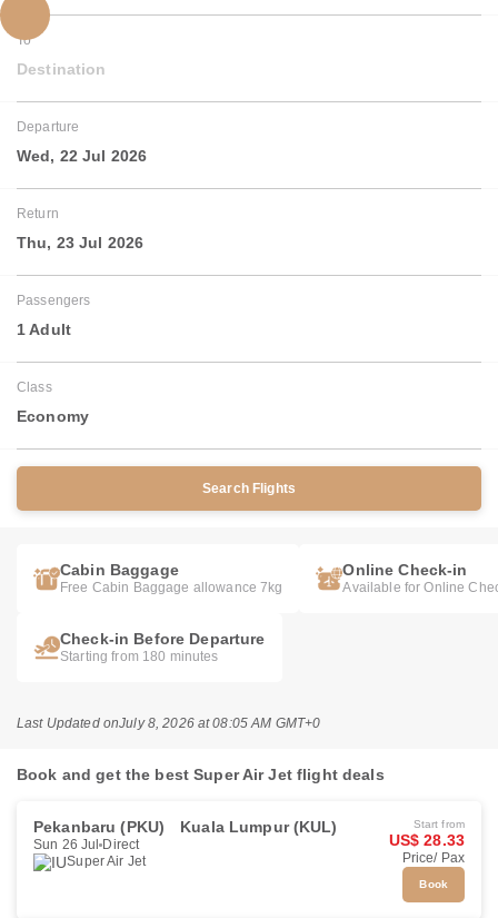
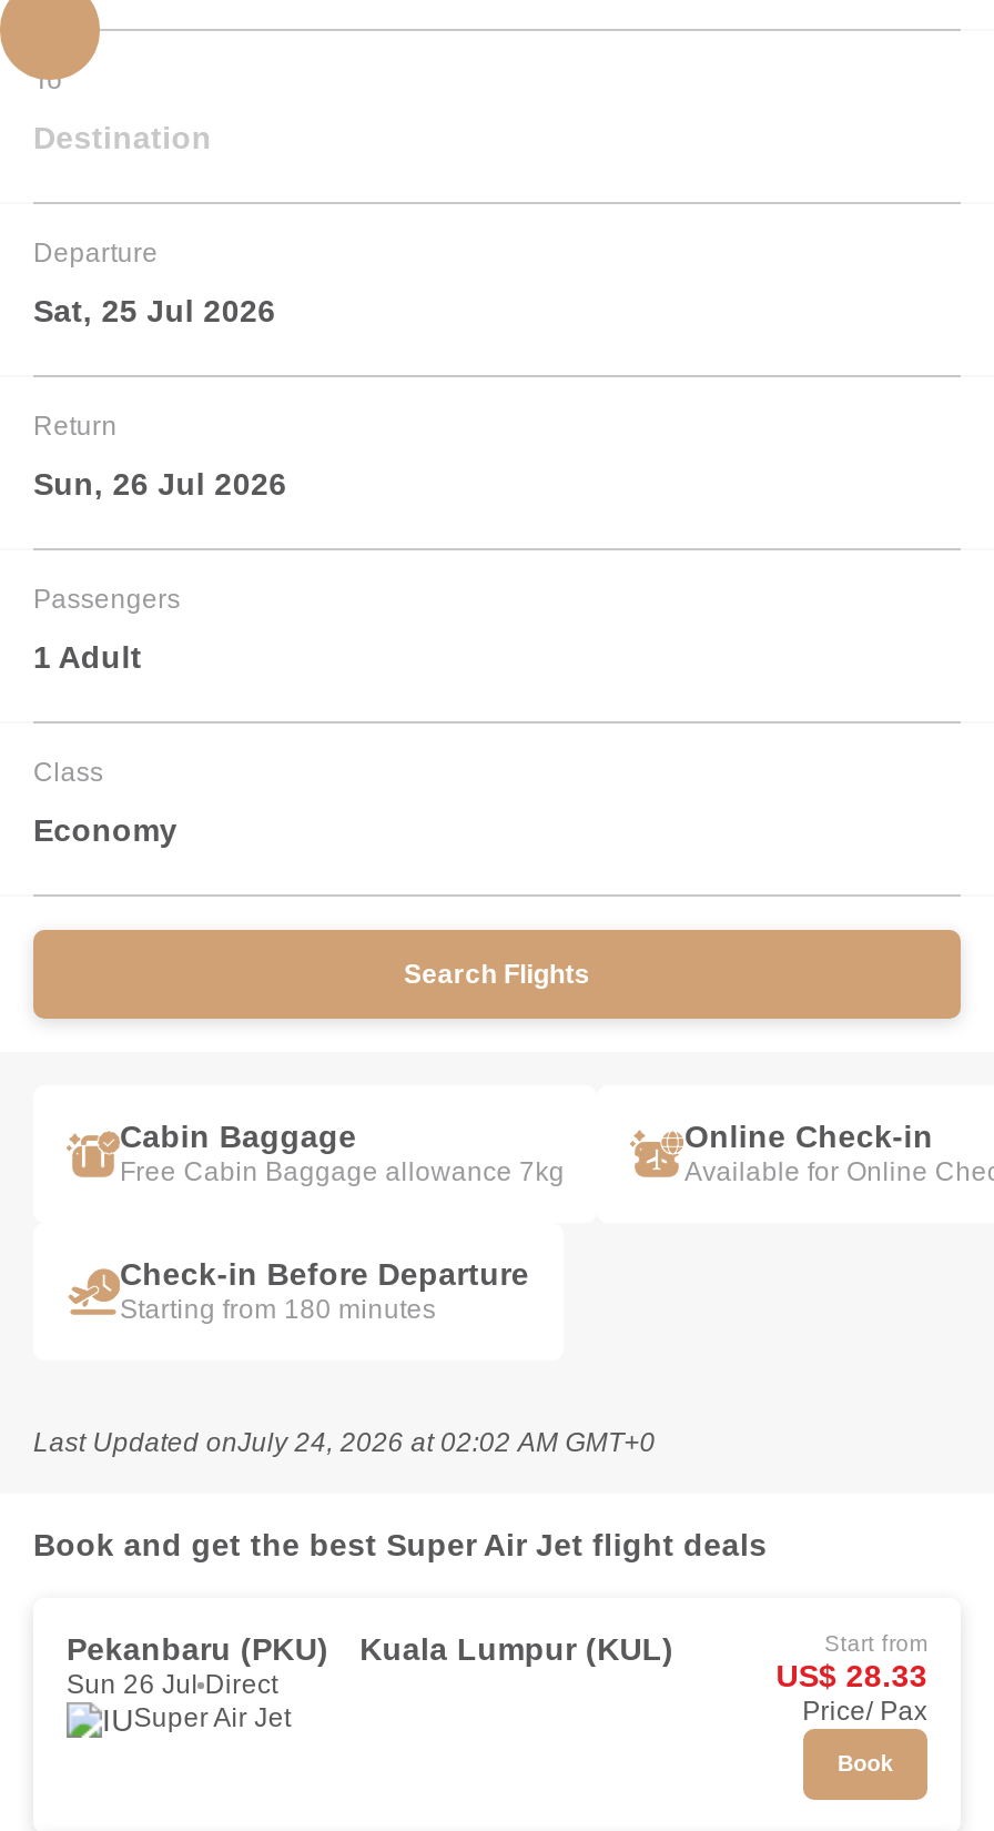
[17,147,147,165] Wed, 22 Jul 2026 -> [33,293,276,328] Sat, 25 Jul 2026
[17,234,144,251] Thu, 23 Jul 2026 -> [33,466,287,502] Sun, 26 Jul 2026
[17,715,320,731] Last Updated onJuly 8, 2026 at 08:05 AM GMT+0 -> [33,1427,656,1458] Last Updated onJuly 24, 2026 at 02:02 AM GMT+0

